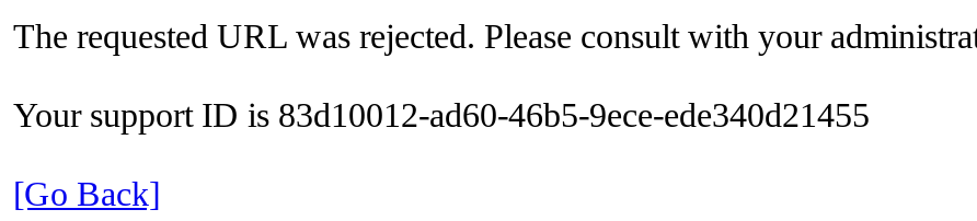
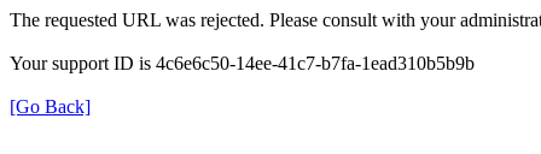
[13,96,870,133] Your support ID is 83d10012-ad60-46b5-9ece-ede340d21455 -> [10,53,475,73] Your support ID is 4c6e6c50-14ee-41c7-b7fa-1ead310b5b9b

